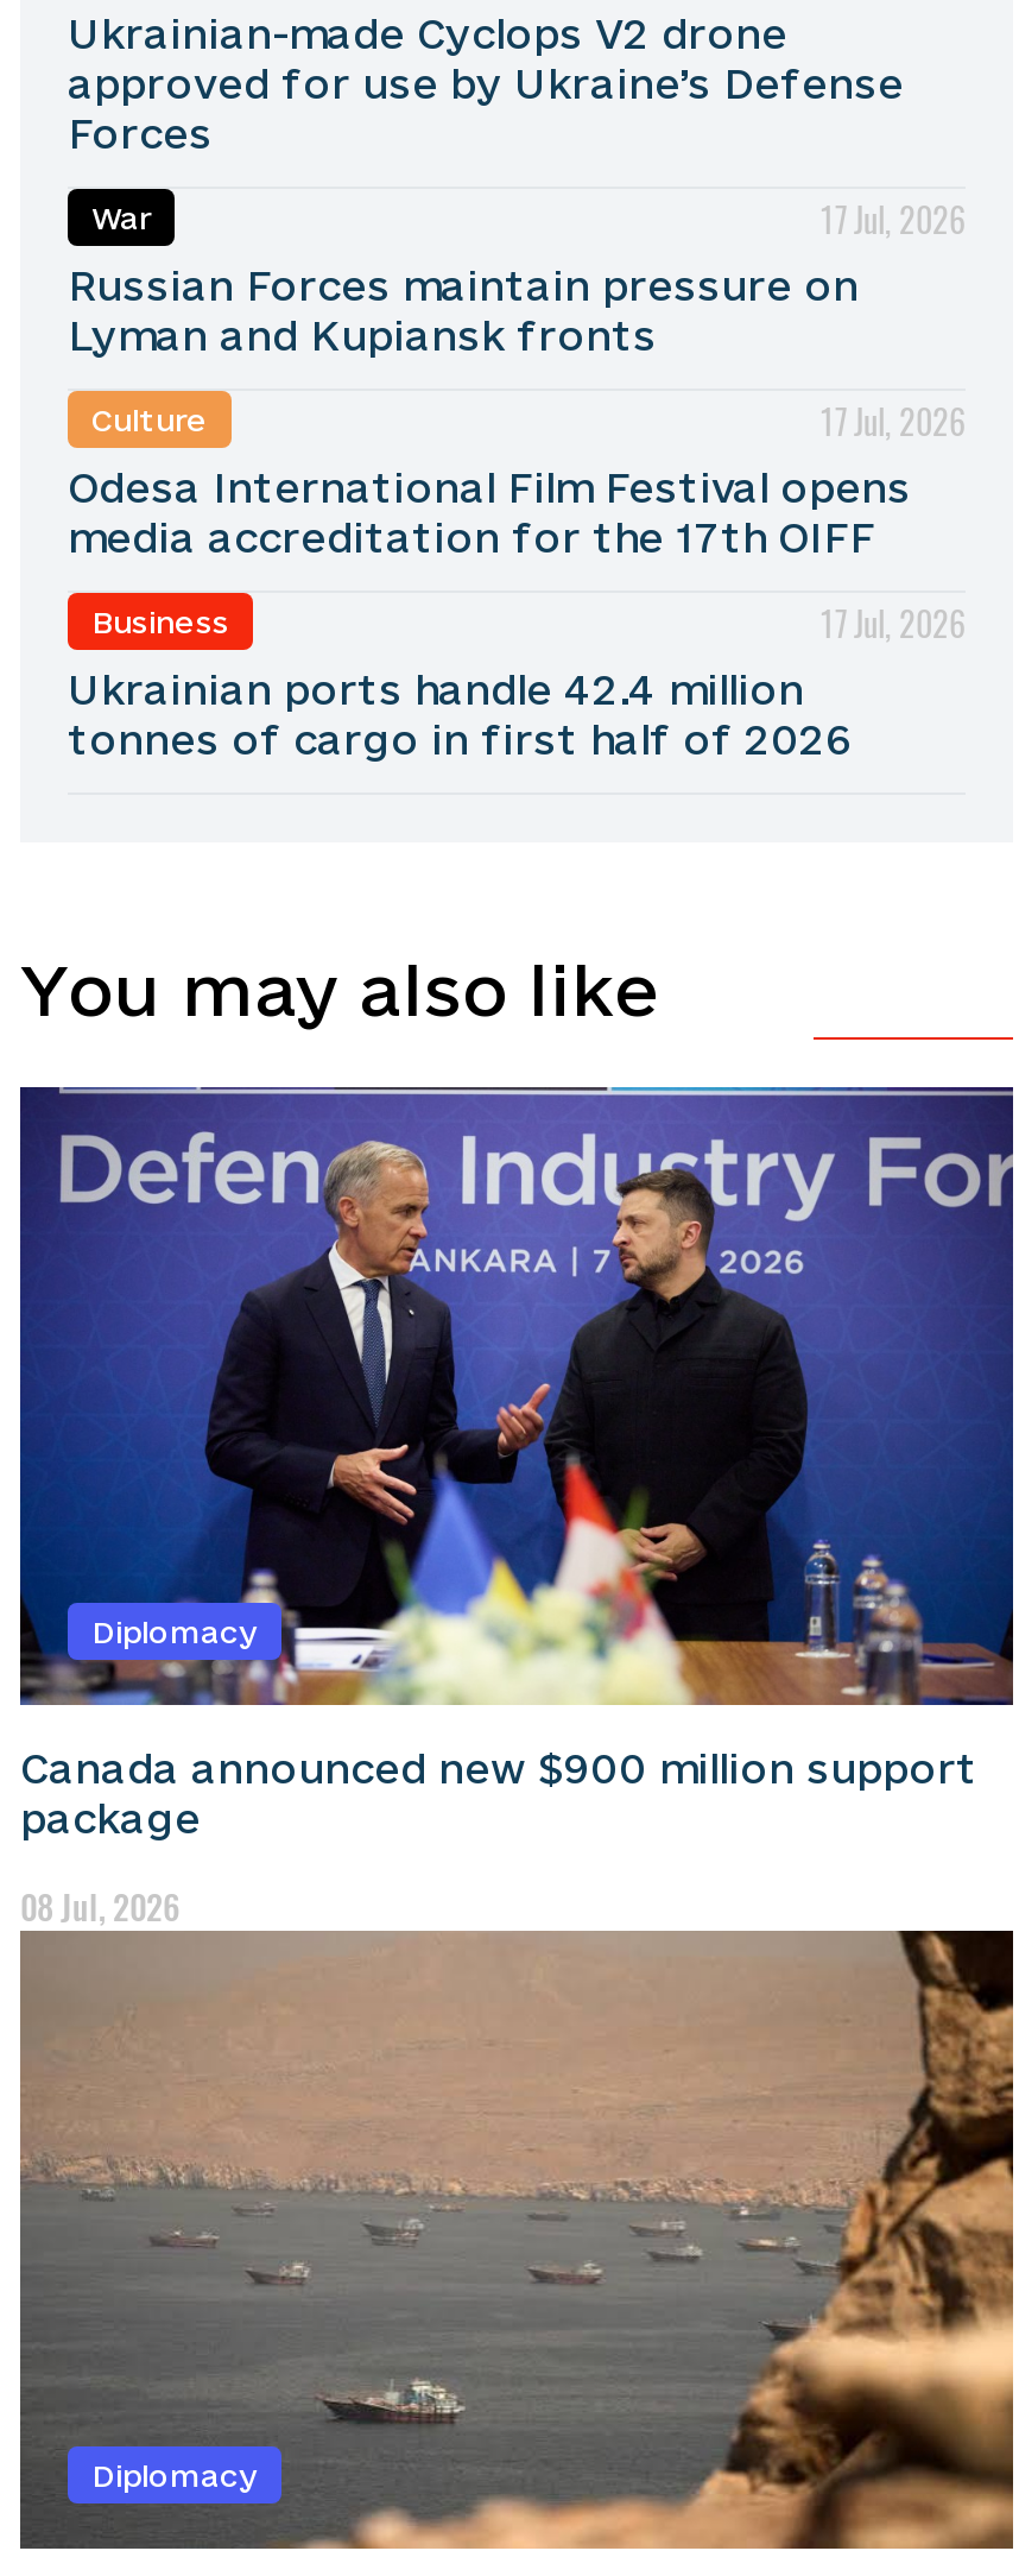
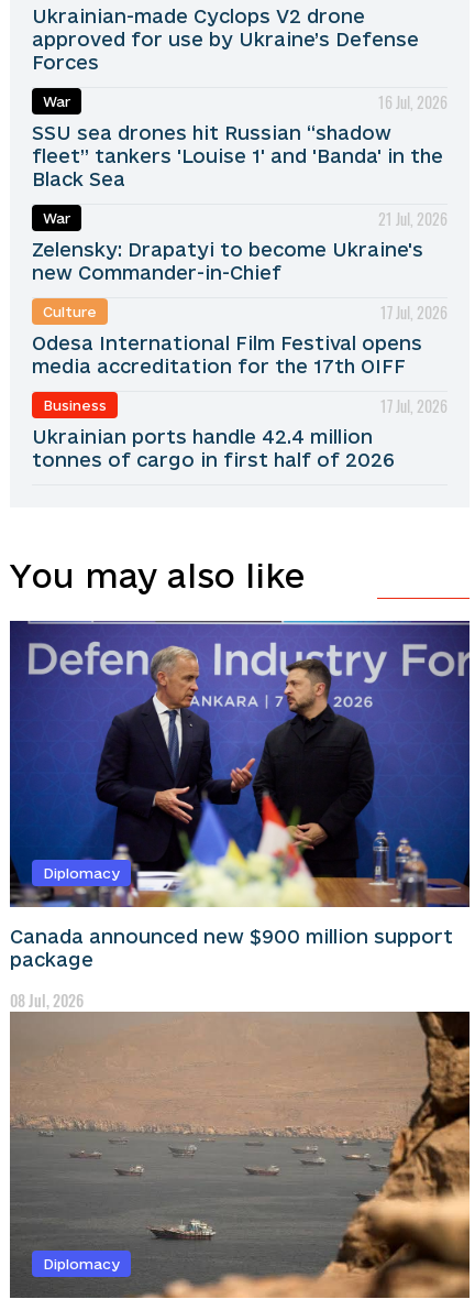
[68,192,966,358] 17 Jul, 2026 | Russian Forces maintain pressure on | Lyman and Kupiansk fronts -> [32,90,448,283] 16 Jul, 2026 | SSU sea drones hit Russian “shadow | fleet” tankers 'Louise 1' and 'Banda' in the | Black Sea | War | 21 Jul, 2026 | Zelensky: Drapatyi to become Ukraine's | new Commander-in-Chief

